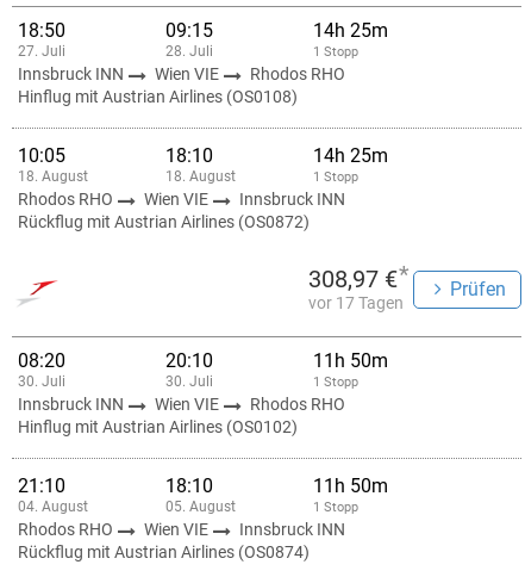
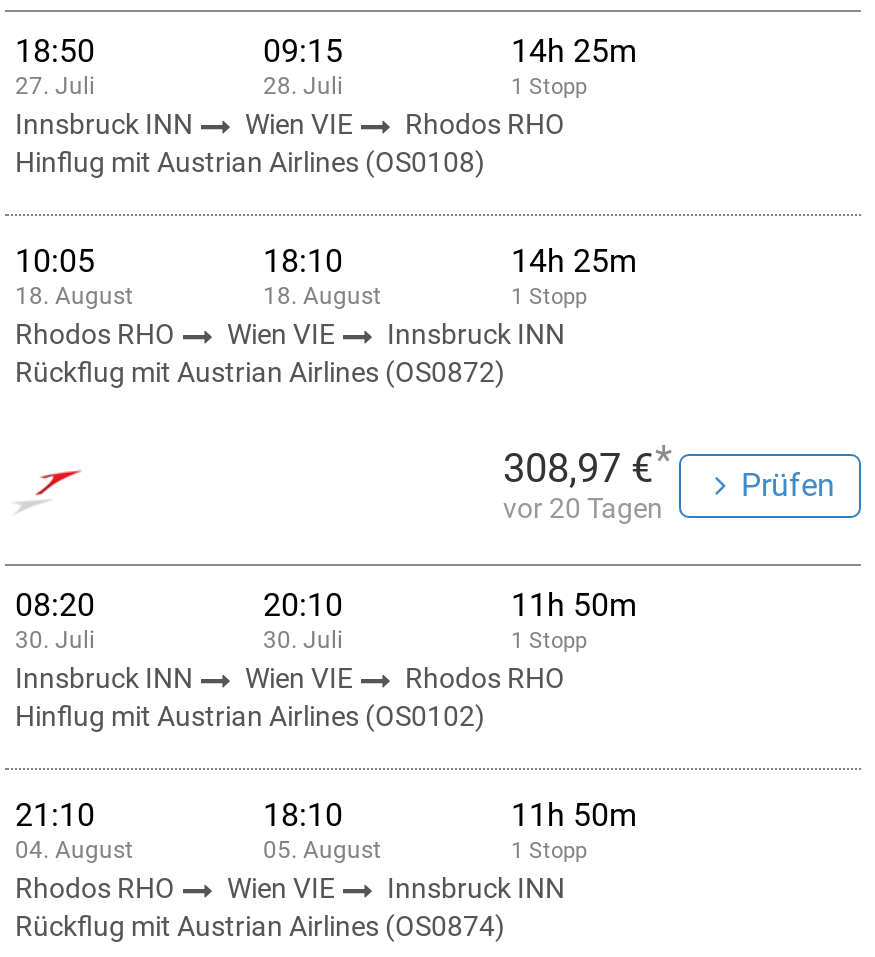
[308,293,404,312] vor 17 Tagen -> [503,492,663,524] vor 20 Tagen

